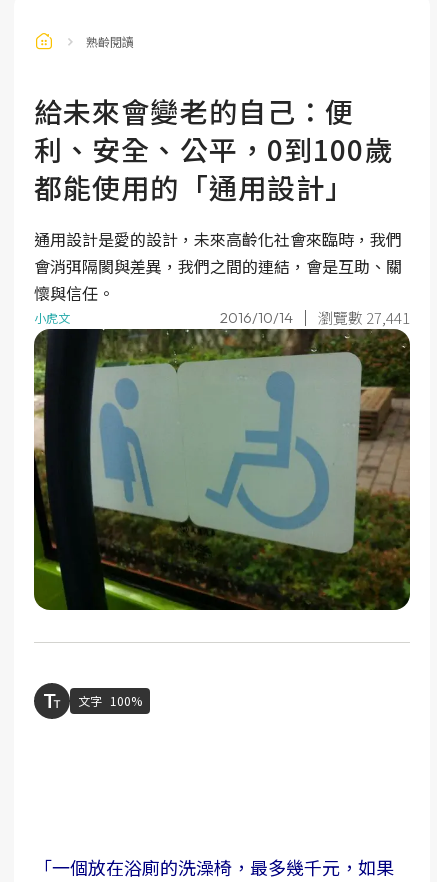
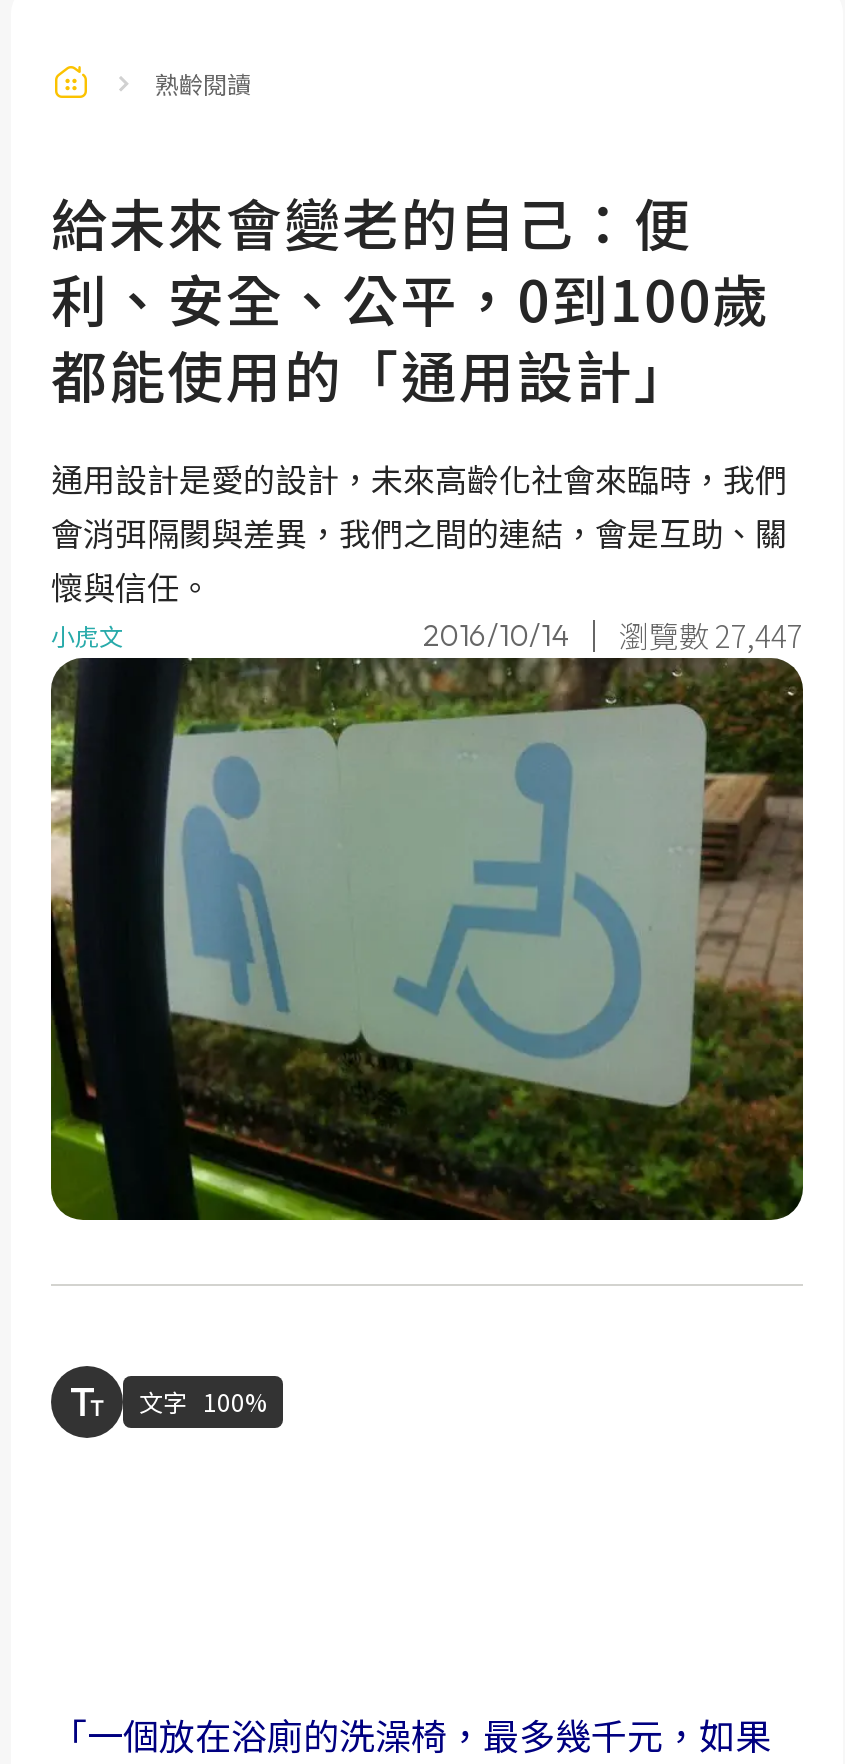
[220,307,410,328] 2016/10/14 瀏覽數 27,441 -> [423,614,803,656] 2016/10/14 瀏覽數 27,447

